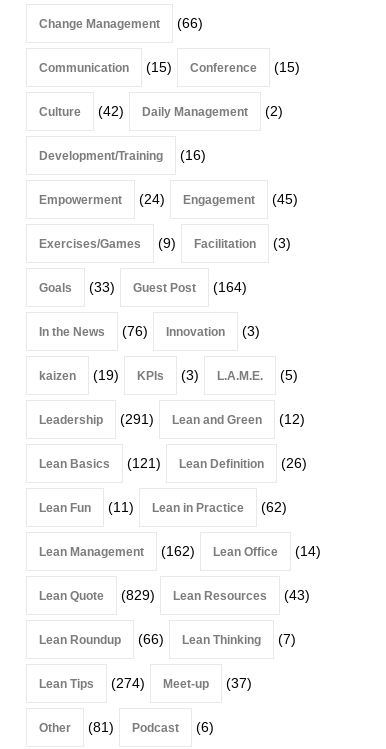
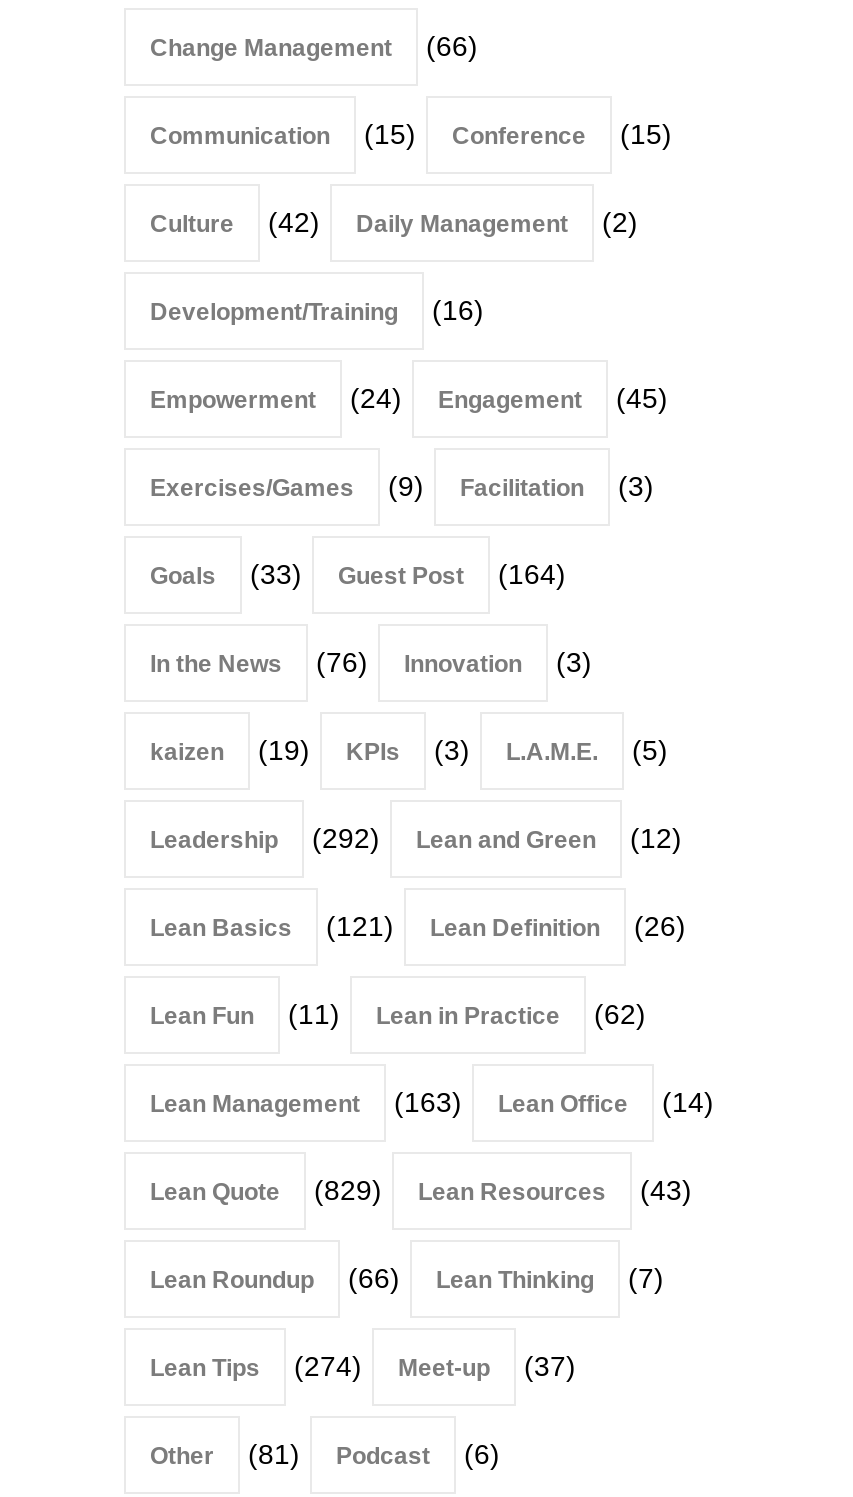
[39,411,305,427] Leadership (291) Lean and Green (12) -> [150,822,682,854] Leadership (292) Lean and Green (12)
[39,543,321,559] Lean Management (162) Lean Office (14) -> [150,1086,714,1118] Lean Management (163) Lean Office (14)

